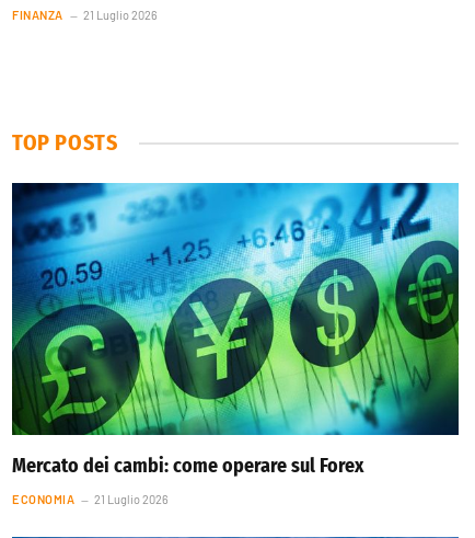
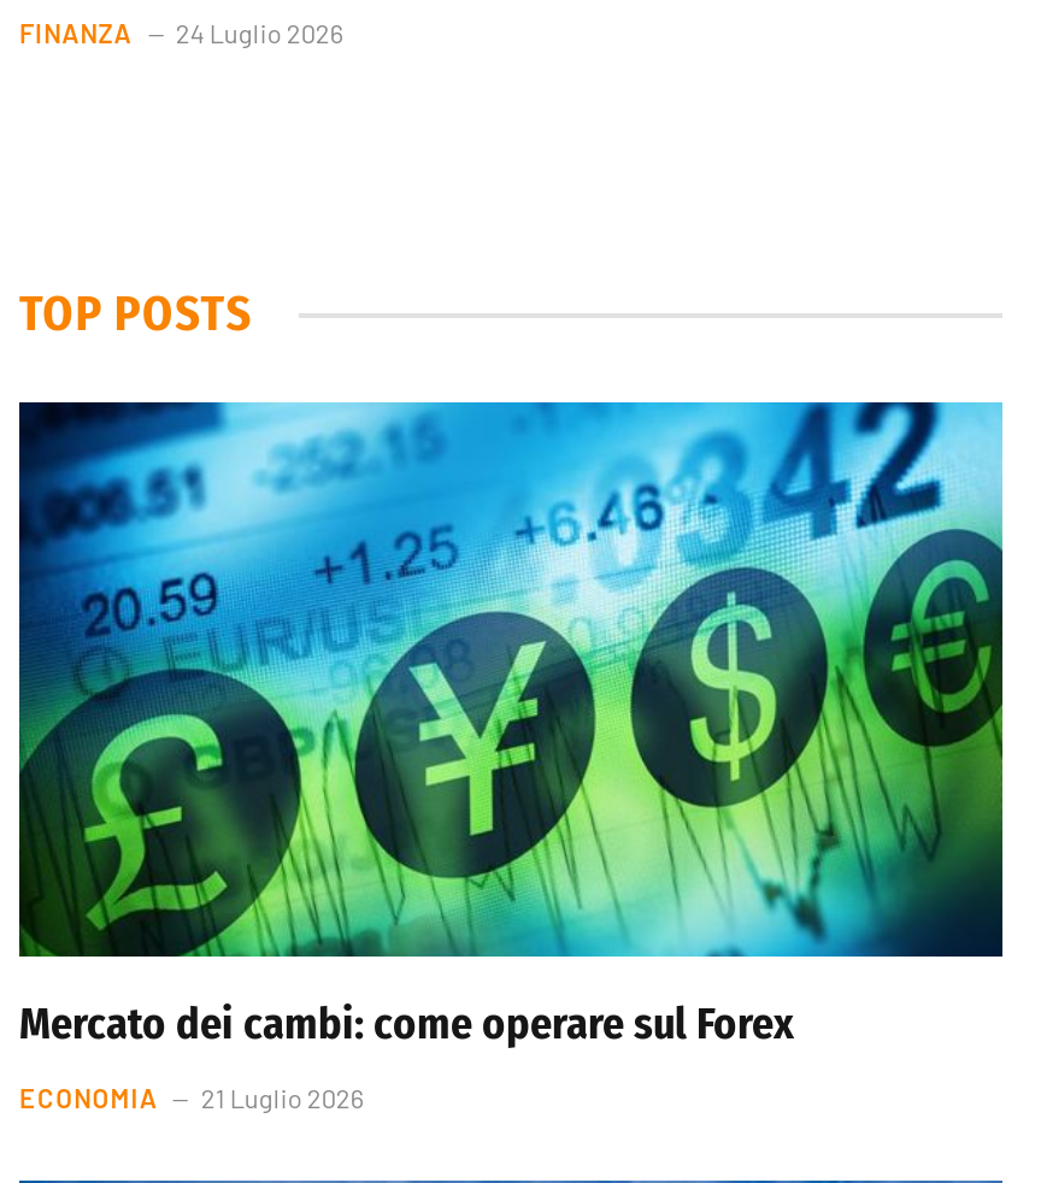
[12,8,157,22] FINANZA 21 Luglio 2026 -> [19,17,344,49] FINANZA 24 Luglio 2026

